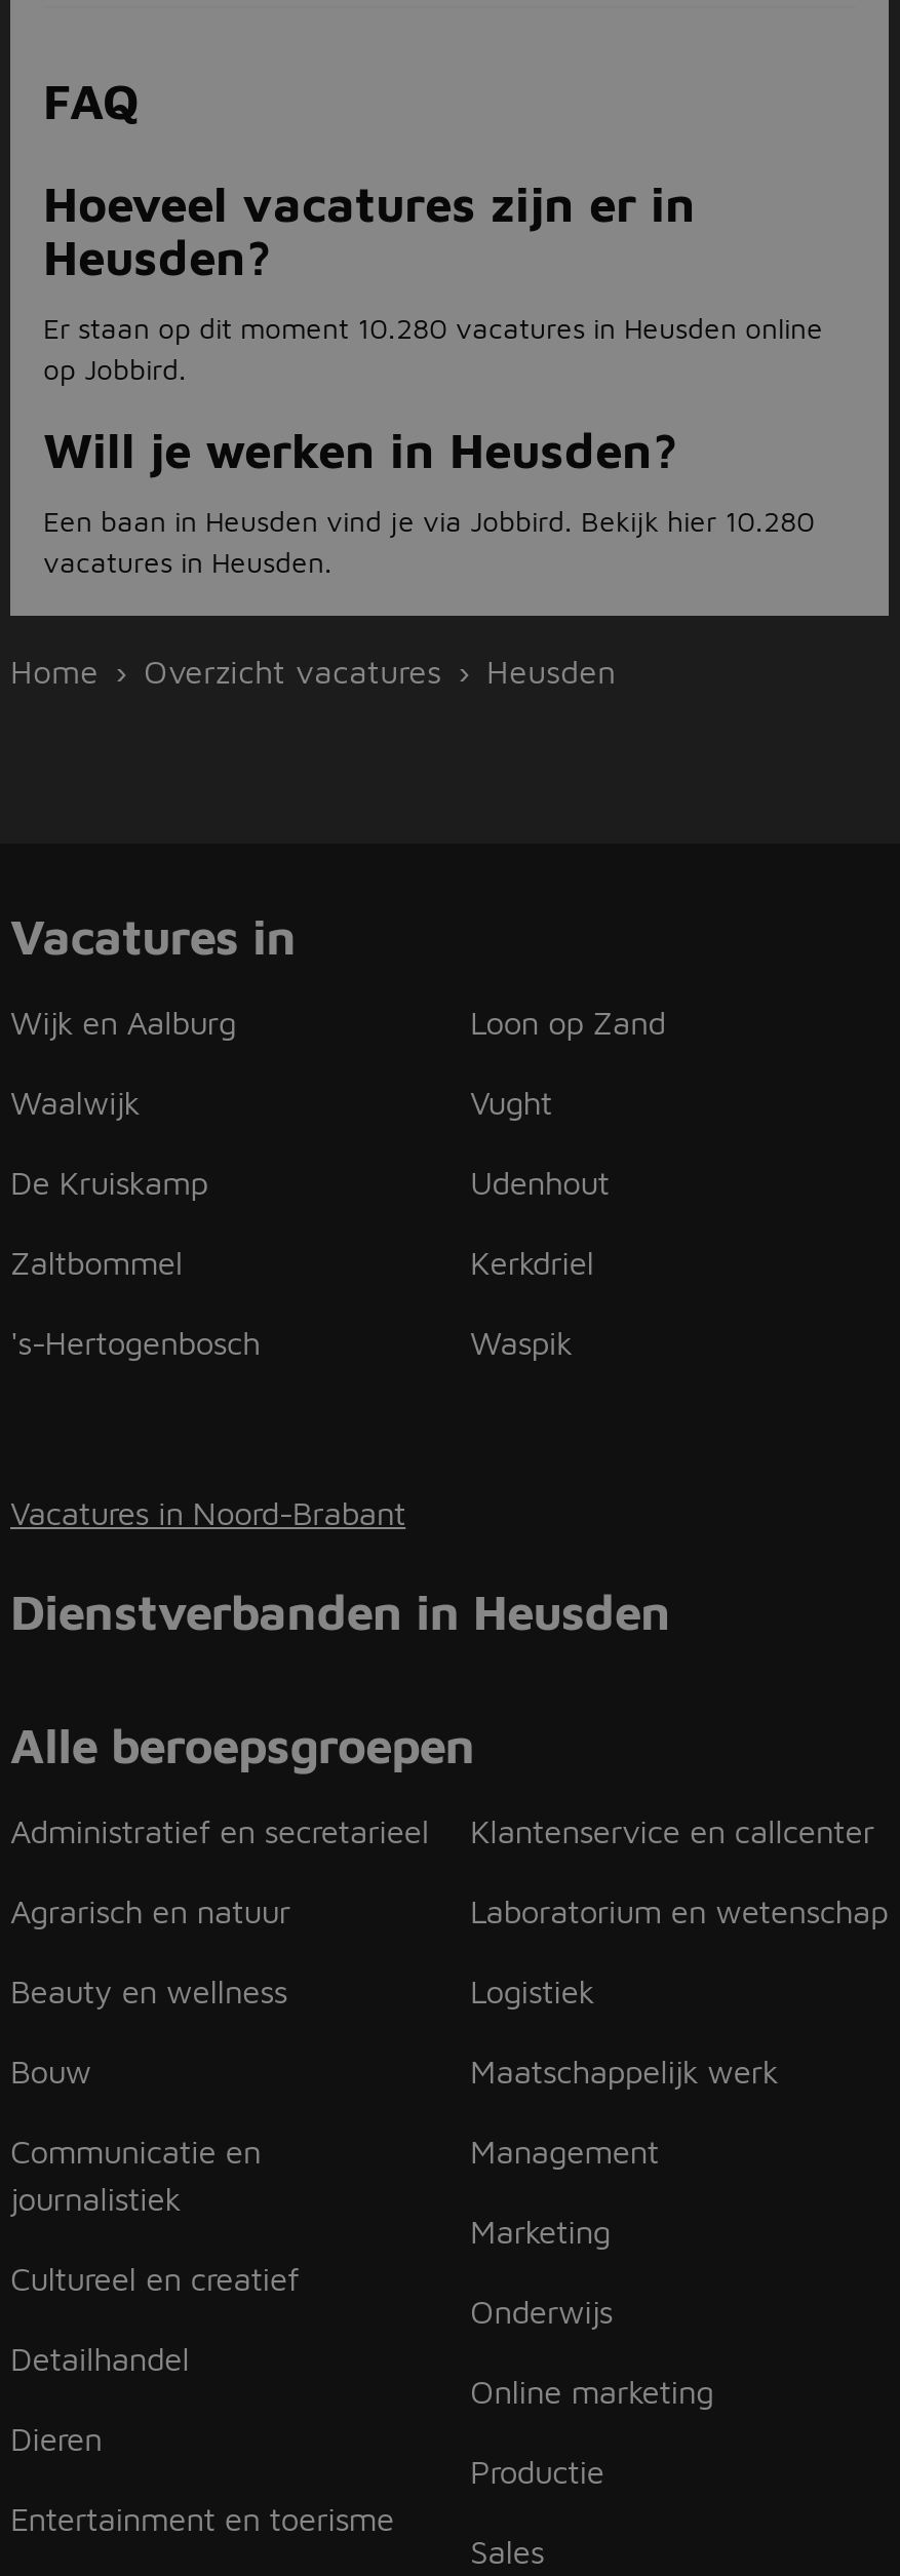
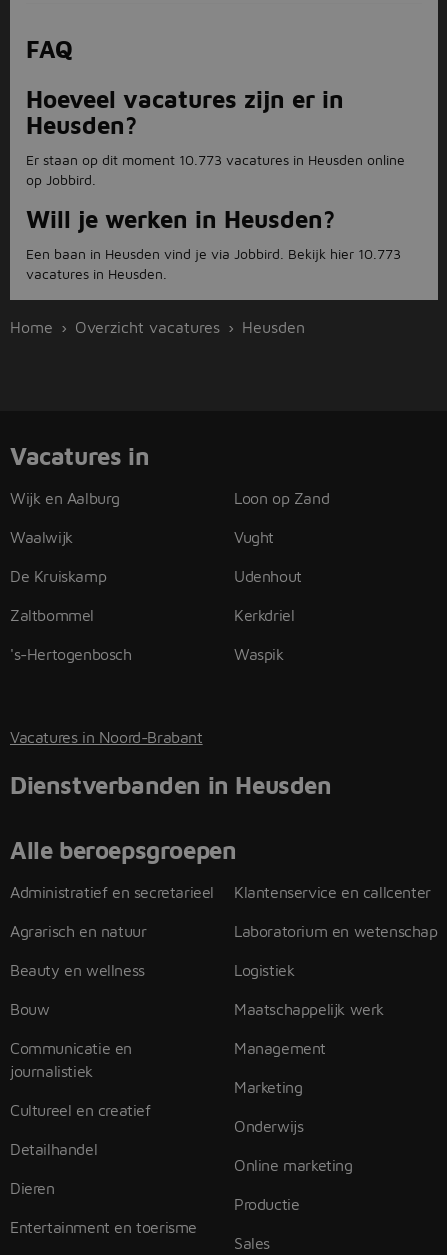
[43,310,823,345] Er staan op dit moment 10.280 vacatures in Heusden online -> [26,151,405,168] Er staan op dit moment 10.773 vacatures in Heusden online
[43,503,815,538] Een baan in Heusden vind je via Jobbird. Bekijk hier 10.280 -> [26,245,401,262] Een baan in Heusden vind je via Jobbird. Bekijk hier 10.773

